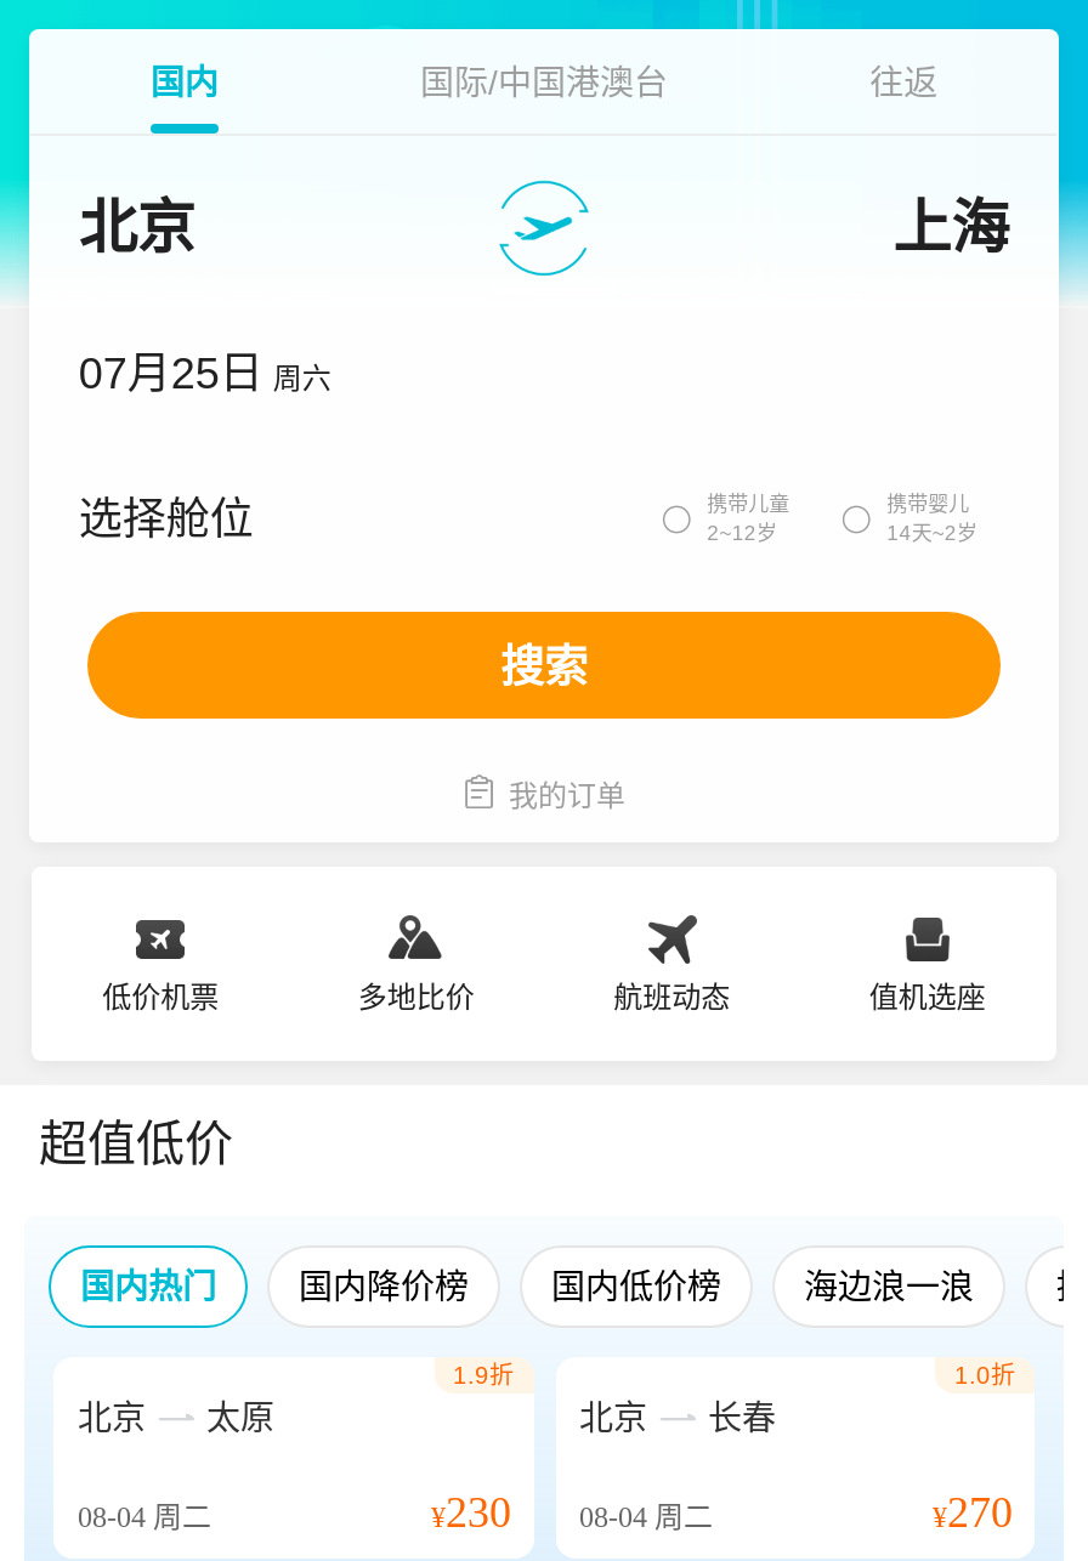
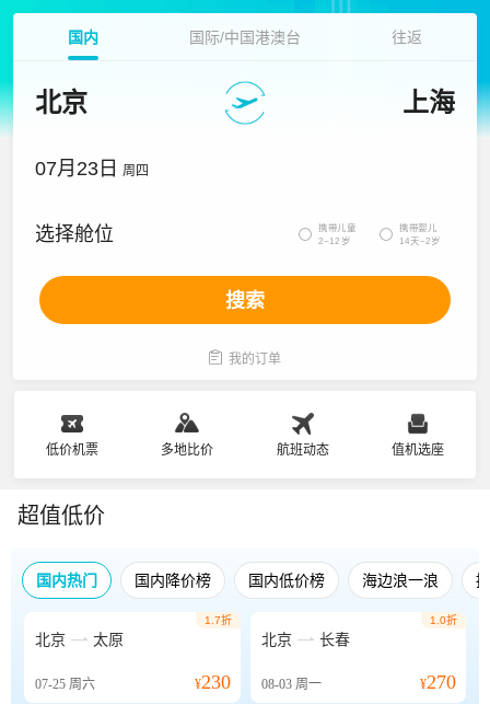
[78,350,331,398] 07月25日 周六 -> [35,158,149,180] 07月23日 周四
[453,1362,514,1389] 1.9折 -> [204,614,231,626] 1.7折
[78,1500,211,1534] 08-04周二 -> [35,677,95,692] 07-25周六
[431,1488,713,1537] ¥230 08-04周二 -> [194,671,321,693] ¥230 08-03周一

